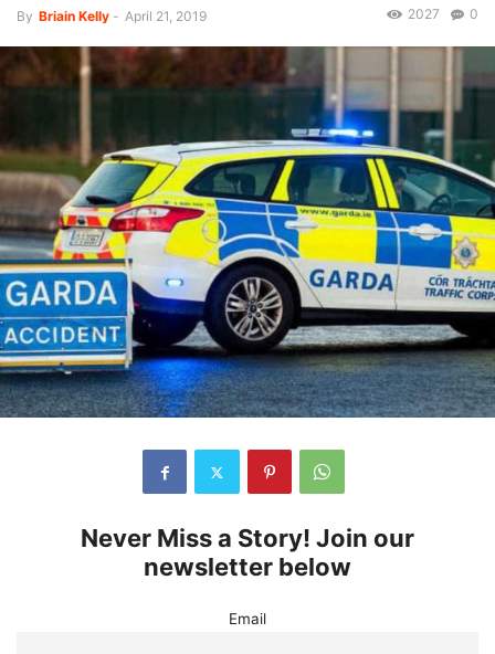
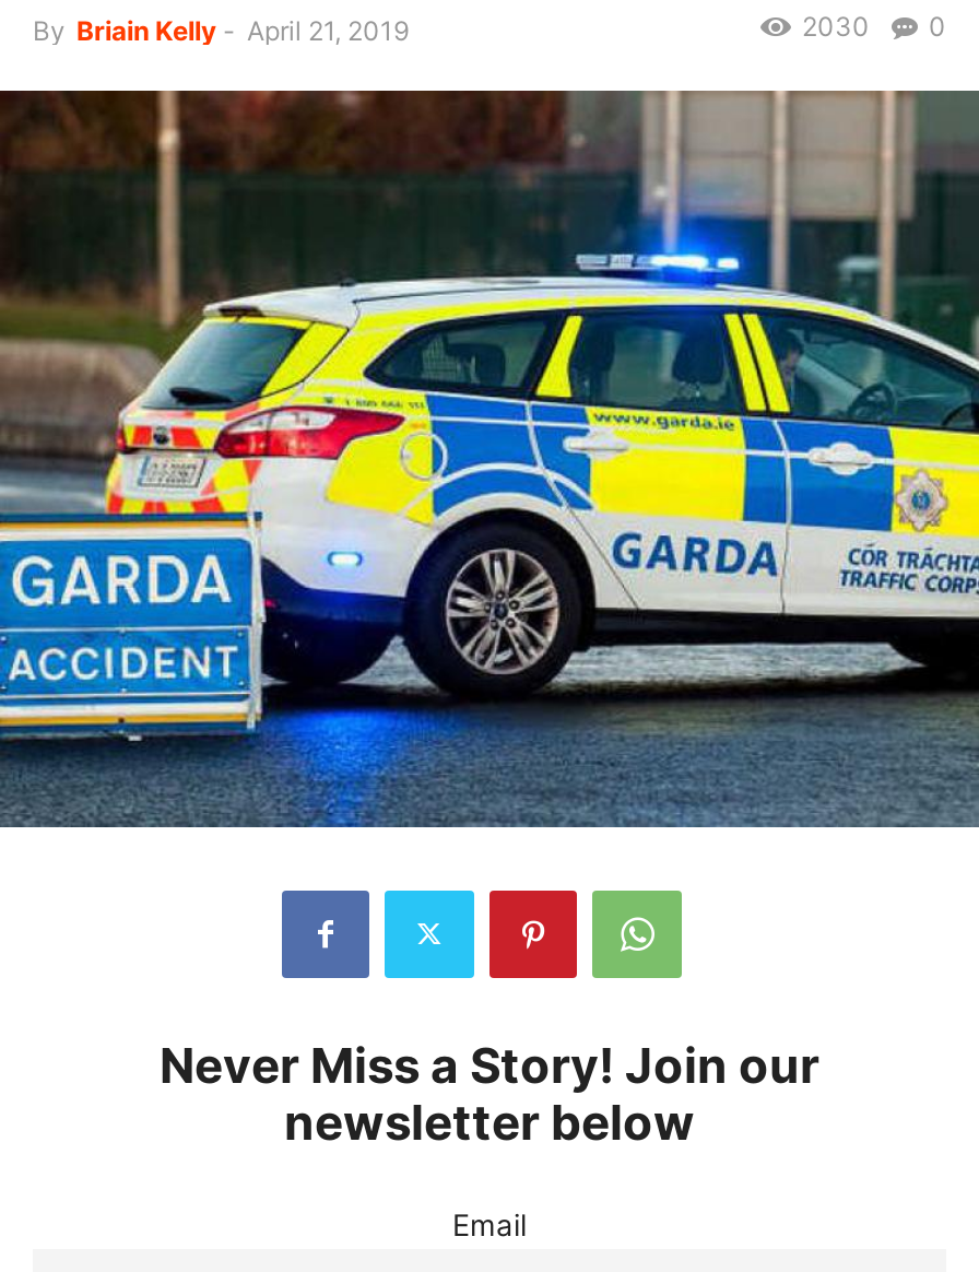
[408,6,478,22] 2027 0 -> [802,10,946,43] 2030 0

